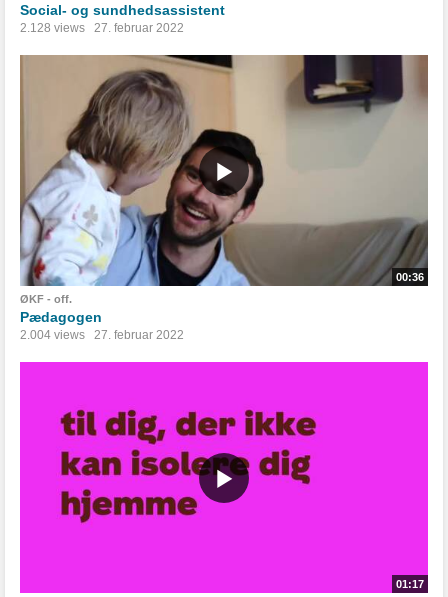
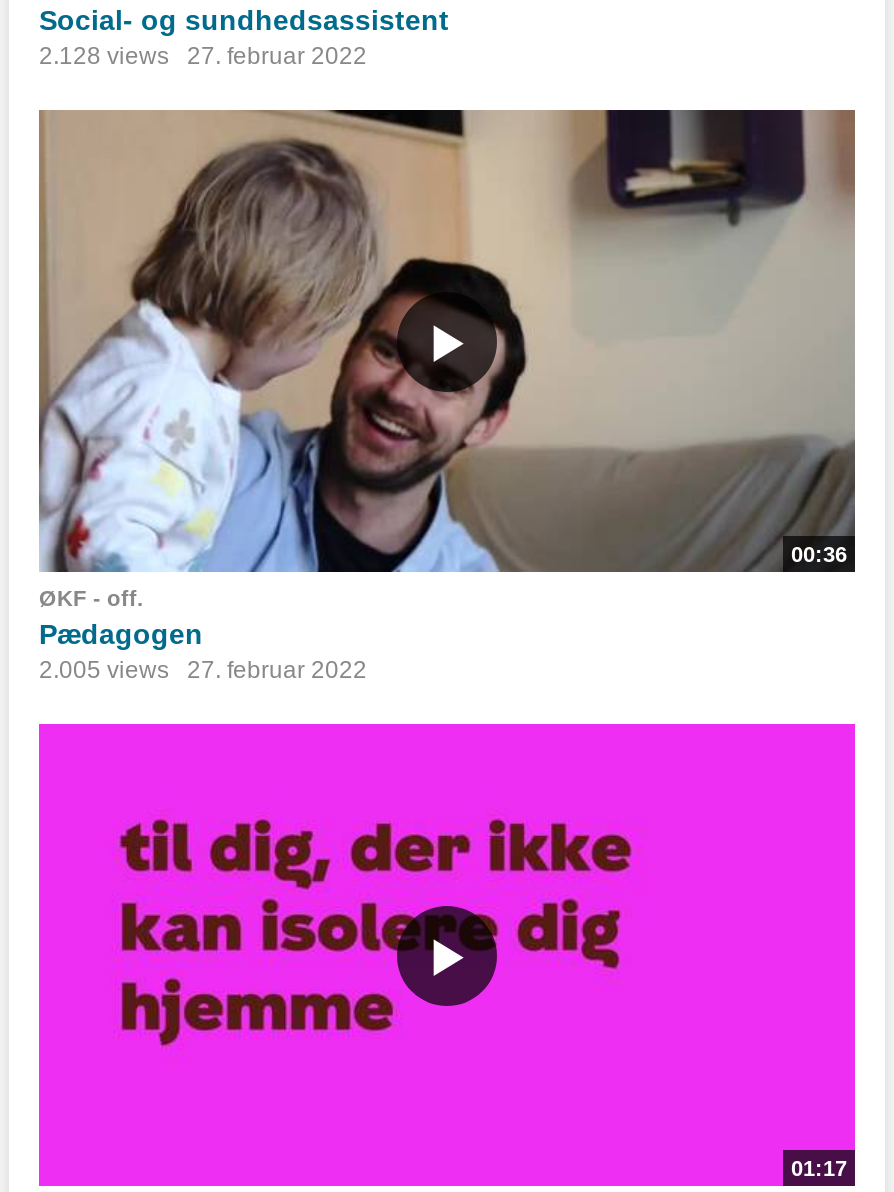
[20,328,184,342] 2.004 views 27. februar 2022 -> [39,656,367,684] 2.005 views 27. februar 2022

